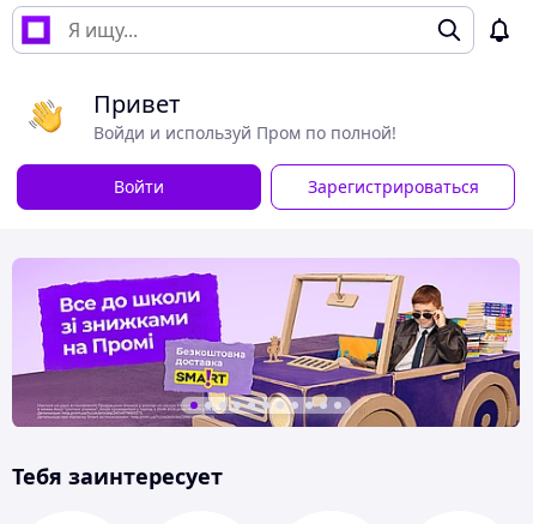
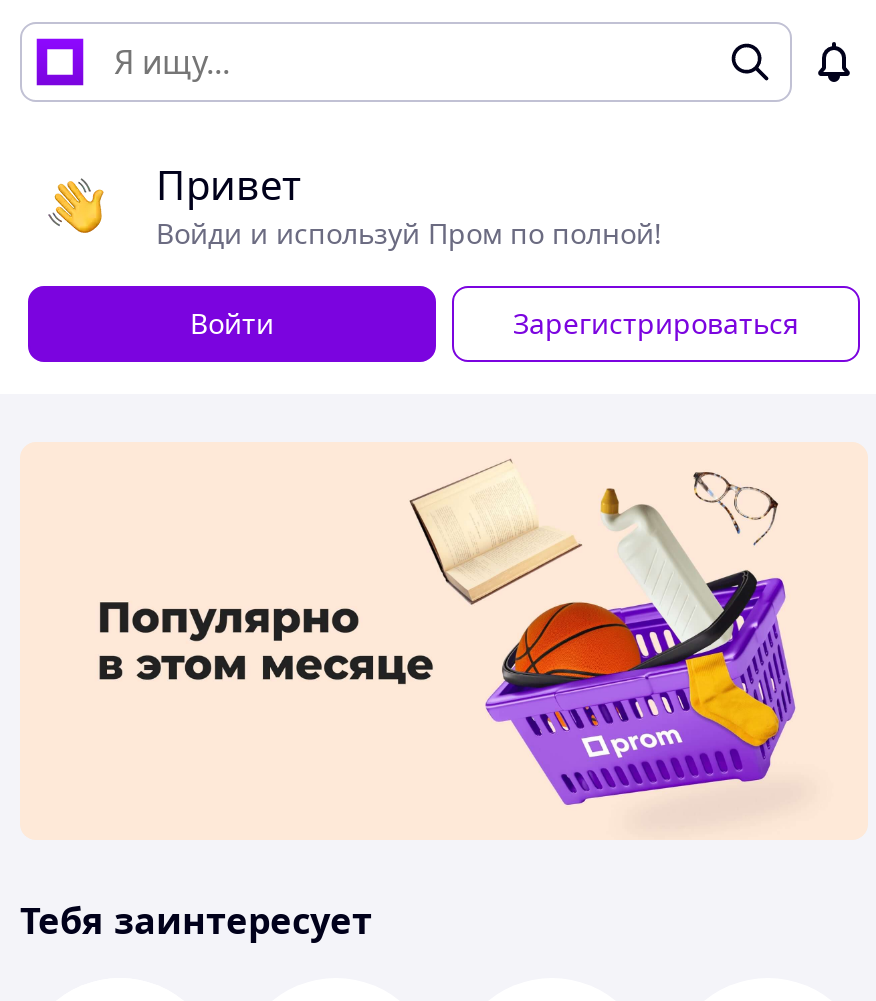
[11,258,521,428] [image] -> [22,444,866,840] [image]

